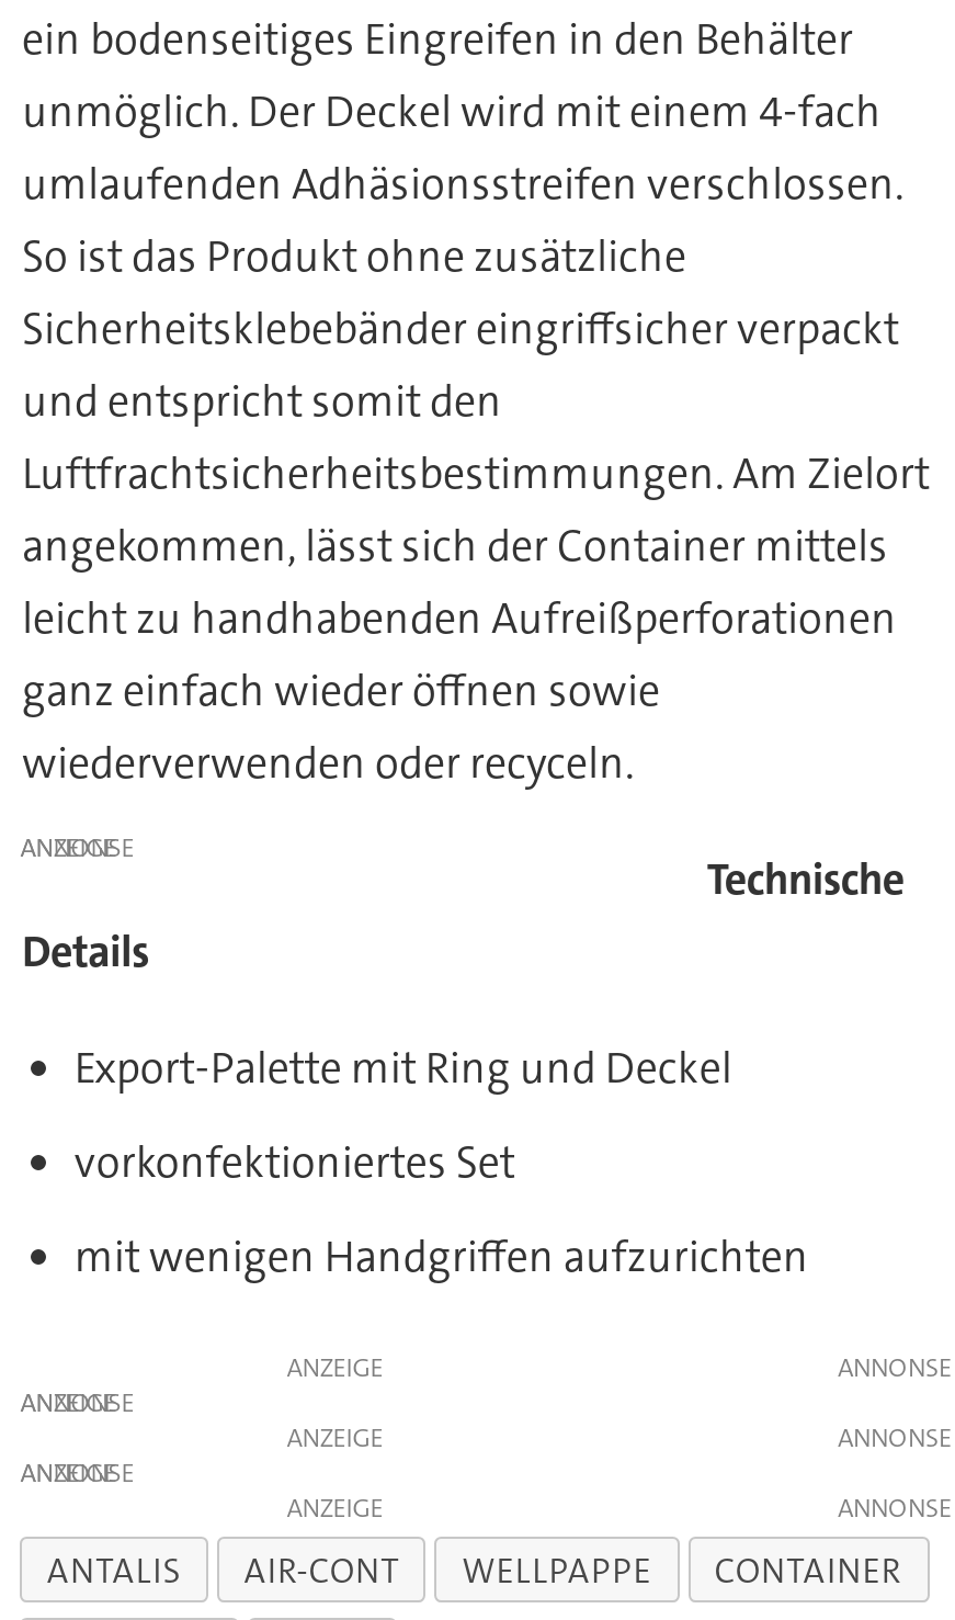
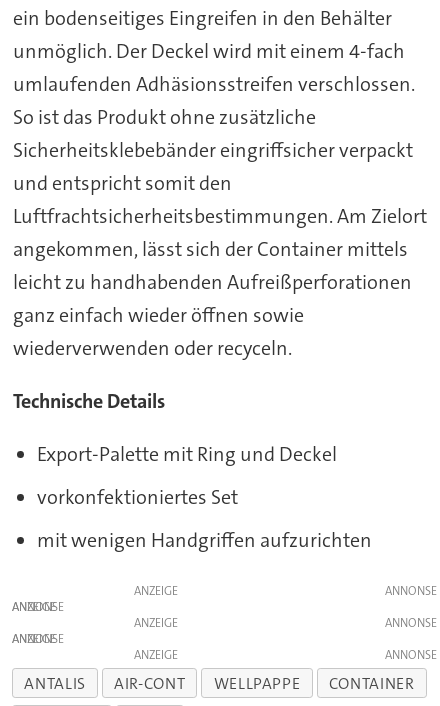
[20,831,904,980] ANZEIGE | Technische | Details -> [13,388,165,414] Technische Details

